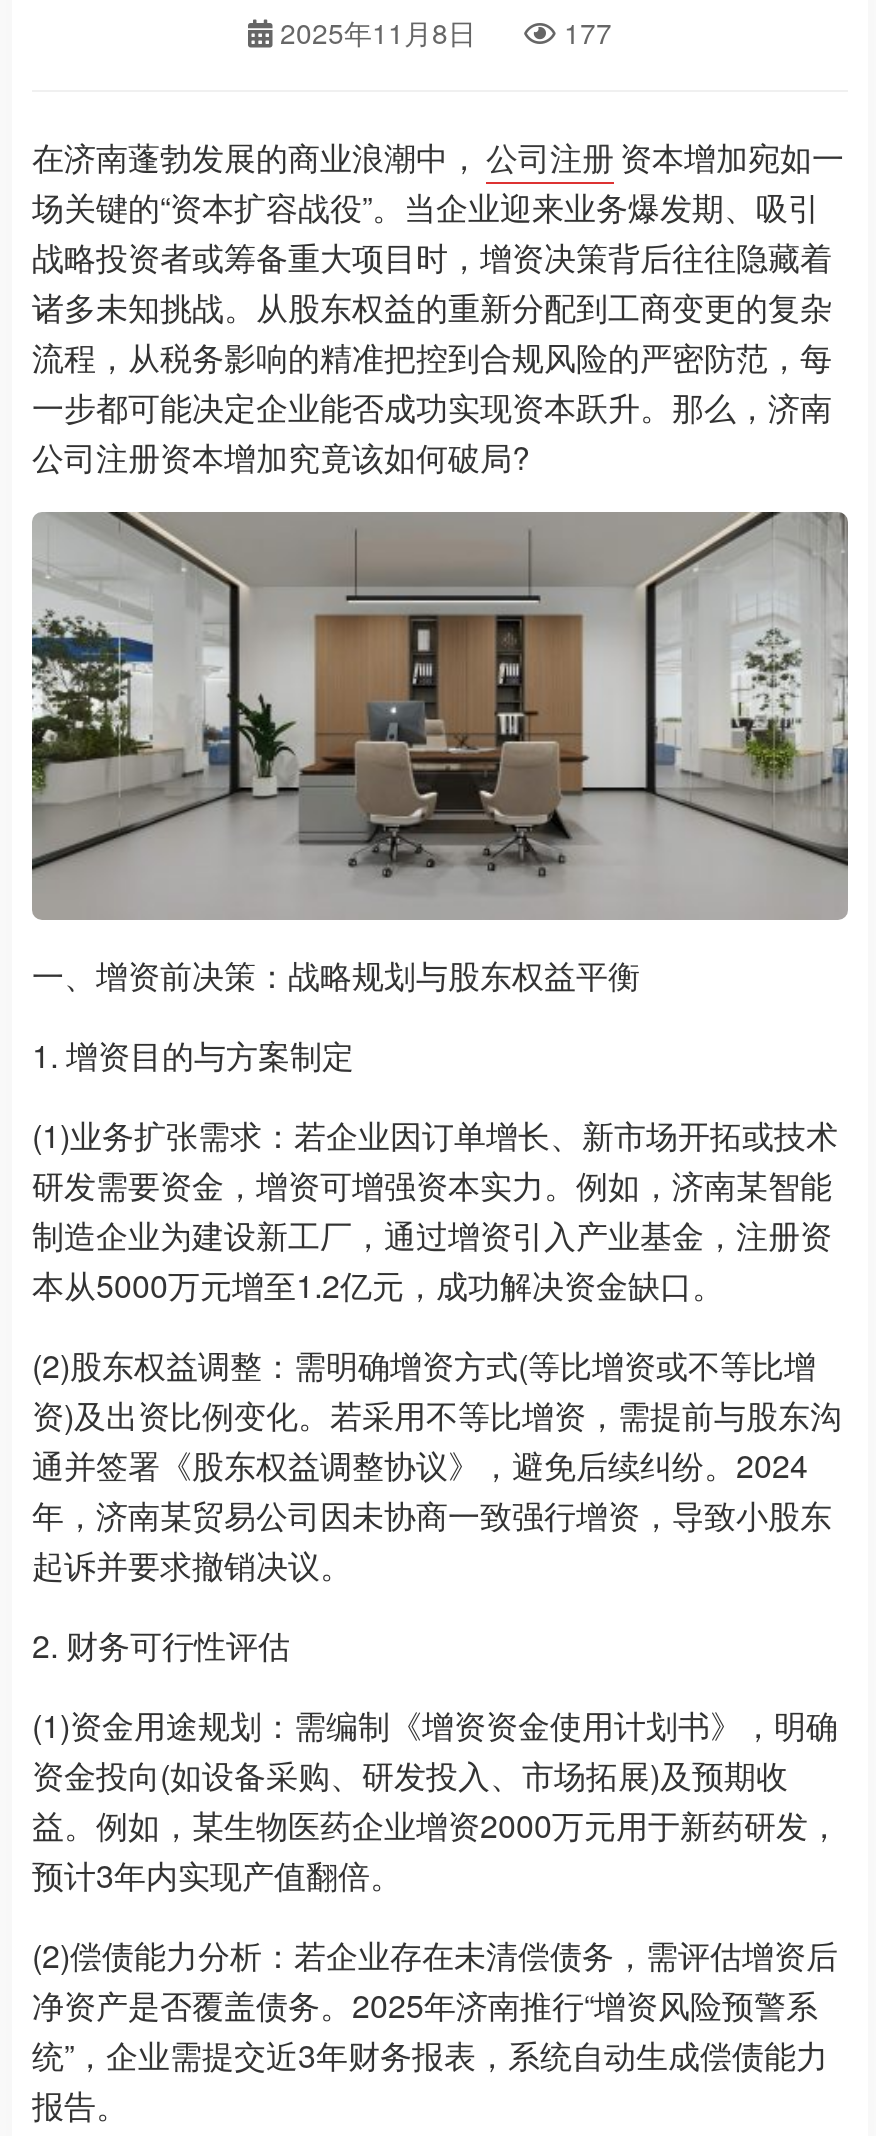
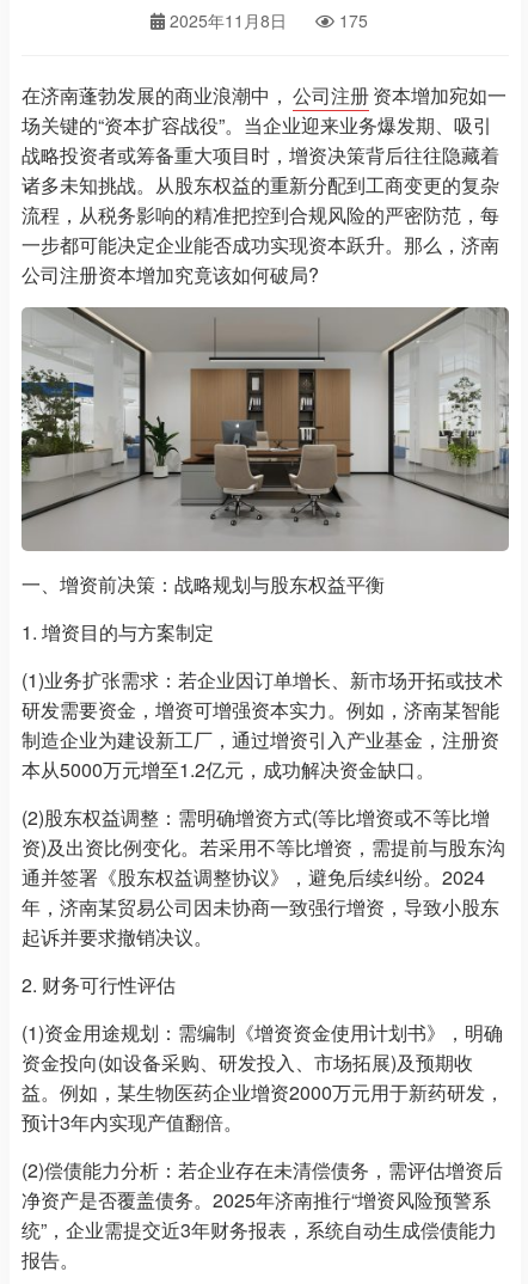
[280,11,612,51] 2025年11月8日 177 -> [170,8,368,32] 2025年11月8日 175

